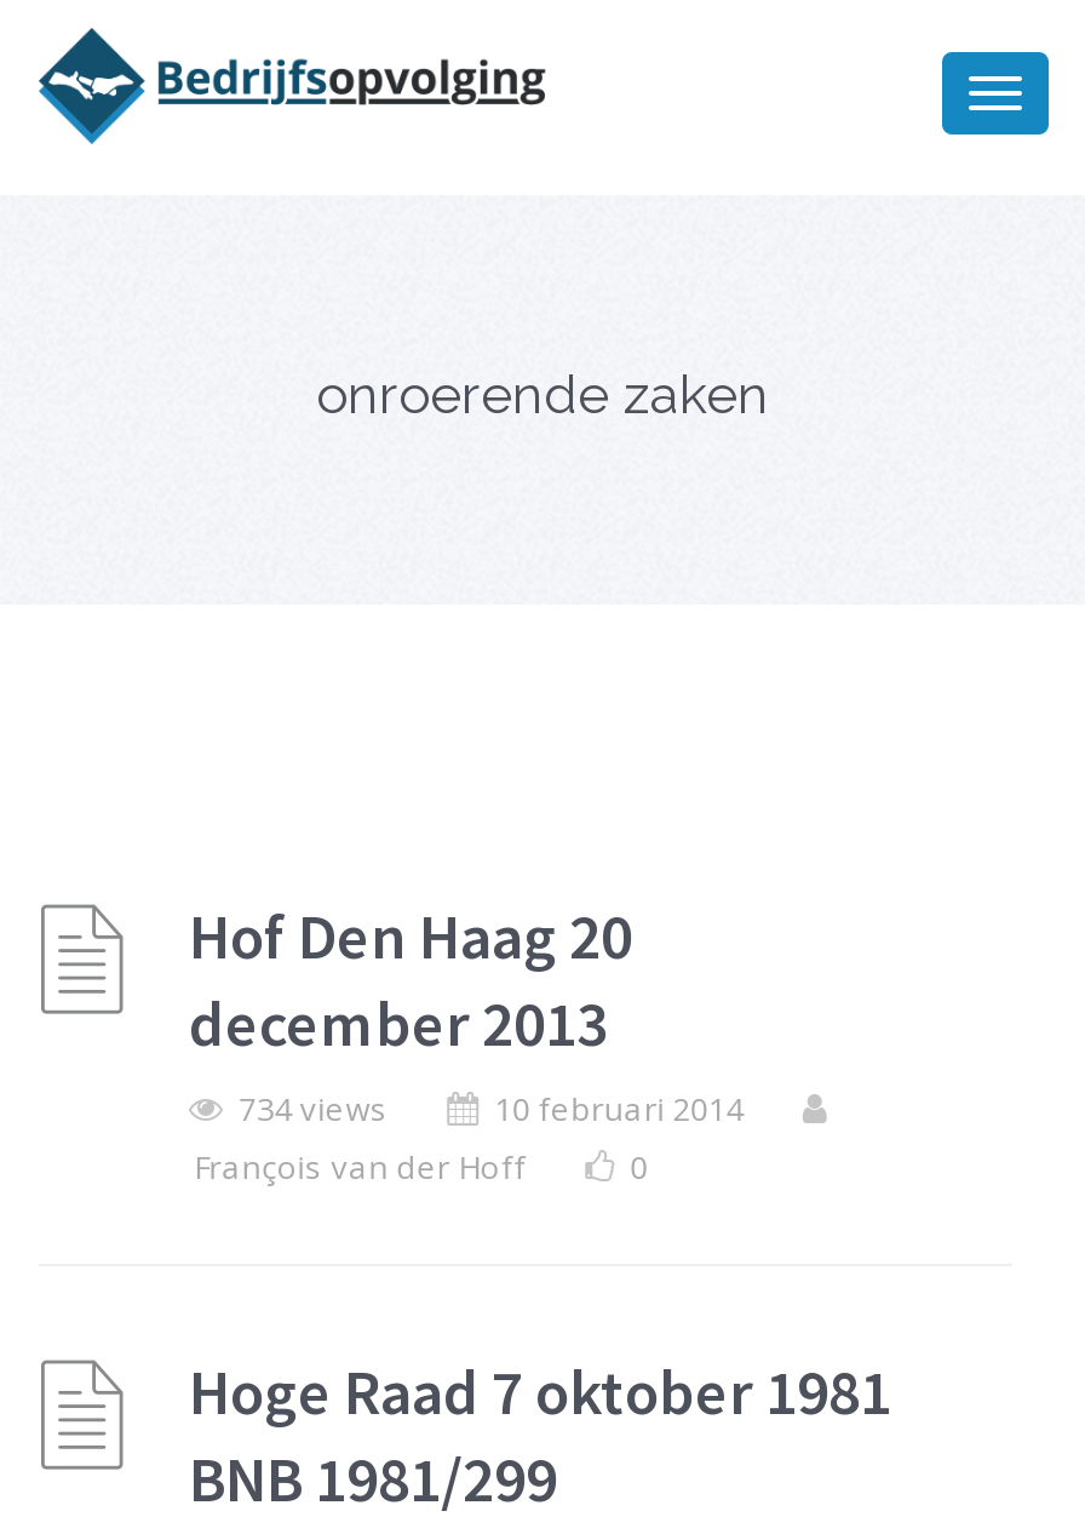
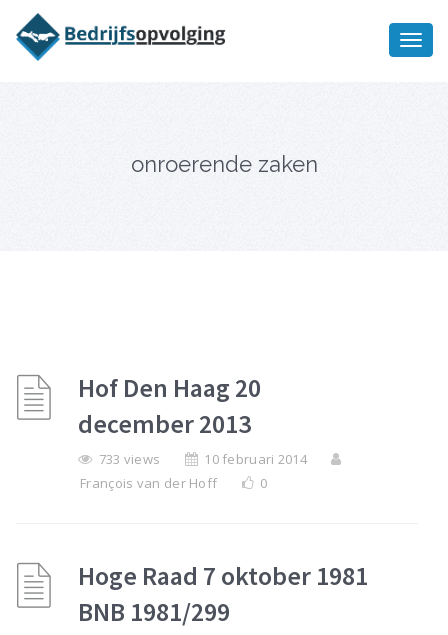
[239,1087,388,1131] 734 views -> [99,450,160,468] 733 views

